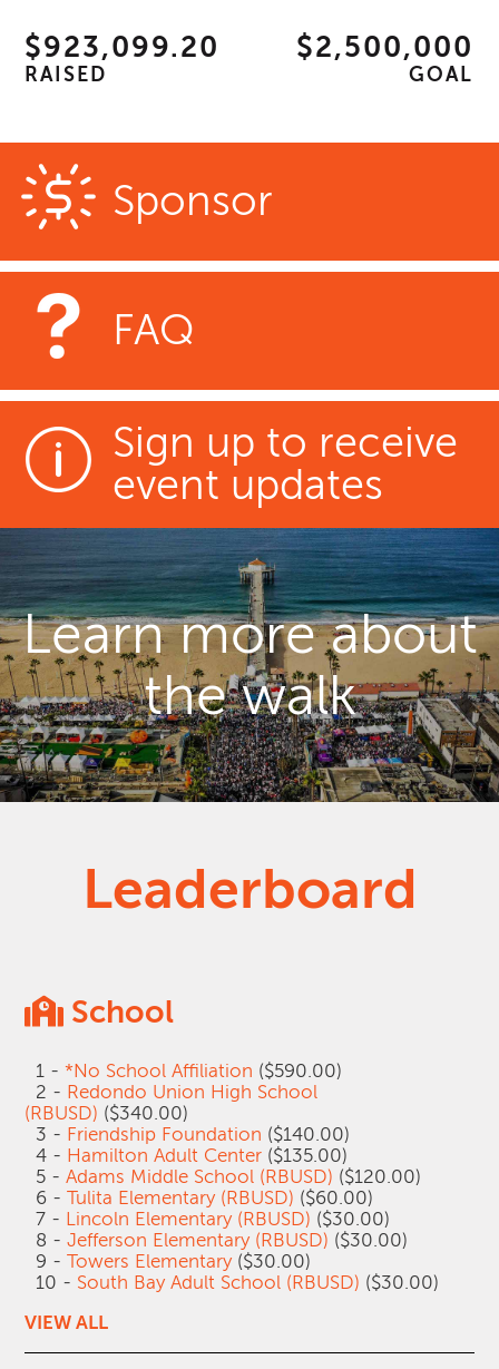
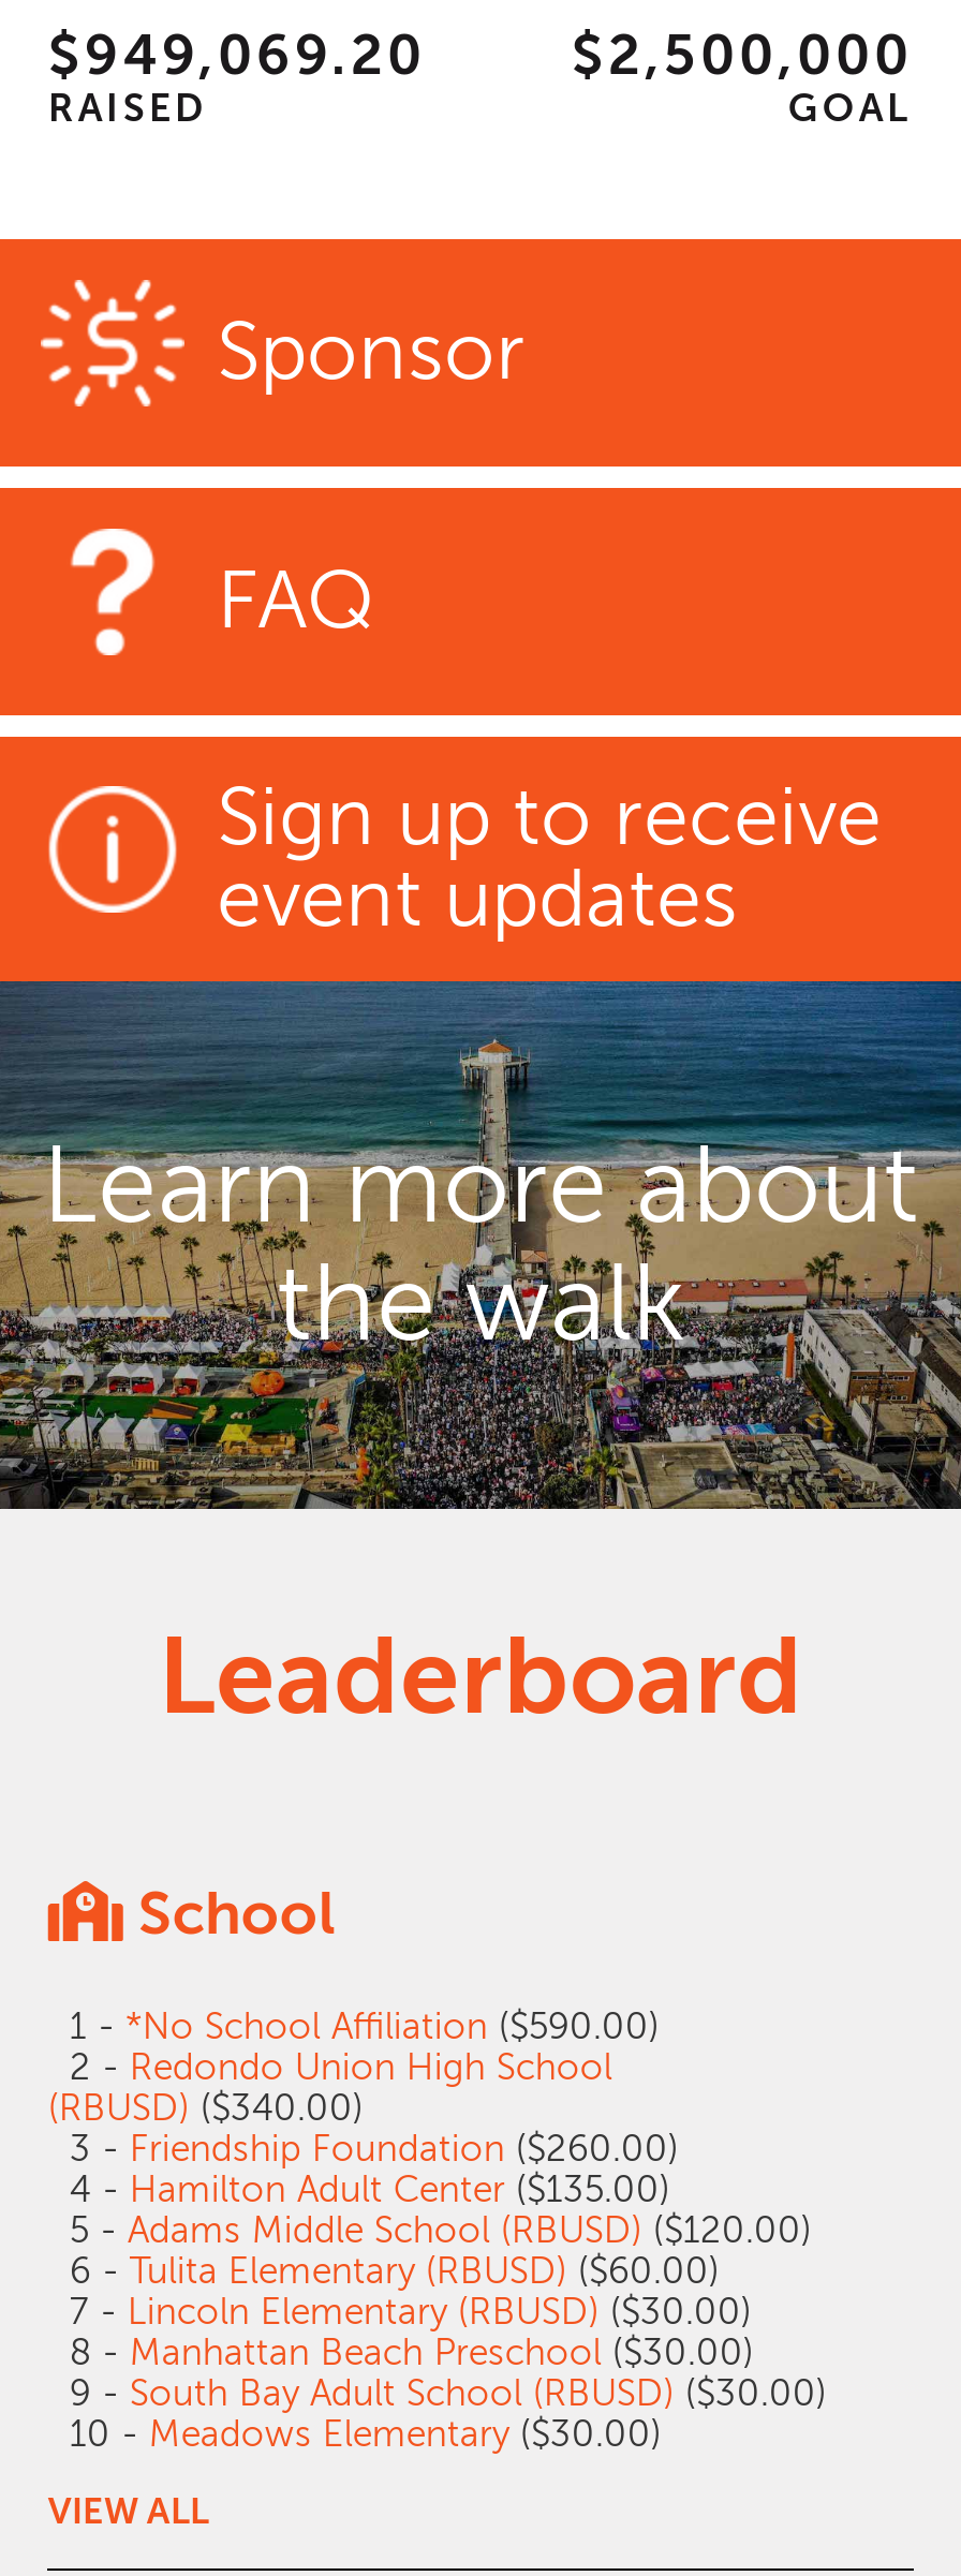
[25,31,220,63] $923,099.20 -> [48,25,426,87] $949,069.20
[25,1124,350,1145] 3 - Friendship Foundation ($140.00) -> [48,2129,679,2170] 3 - Friendship Foundation ($260.00)
[25,1230,439,1293] 8 - Jefferson Elementary (RBUSD) ($30.00) | 9 - Towers Elementary ($30.00) | 10 - South Bay Adult School (RBUSD) ($30.00) -> [48,2333,827,2455] 8 - Manhattan Beach Preschool ($30.00) | 9 - South Bay Adult School (RBUSD) ($30.00) | 10 - Meadows Elementary ($30.00)

